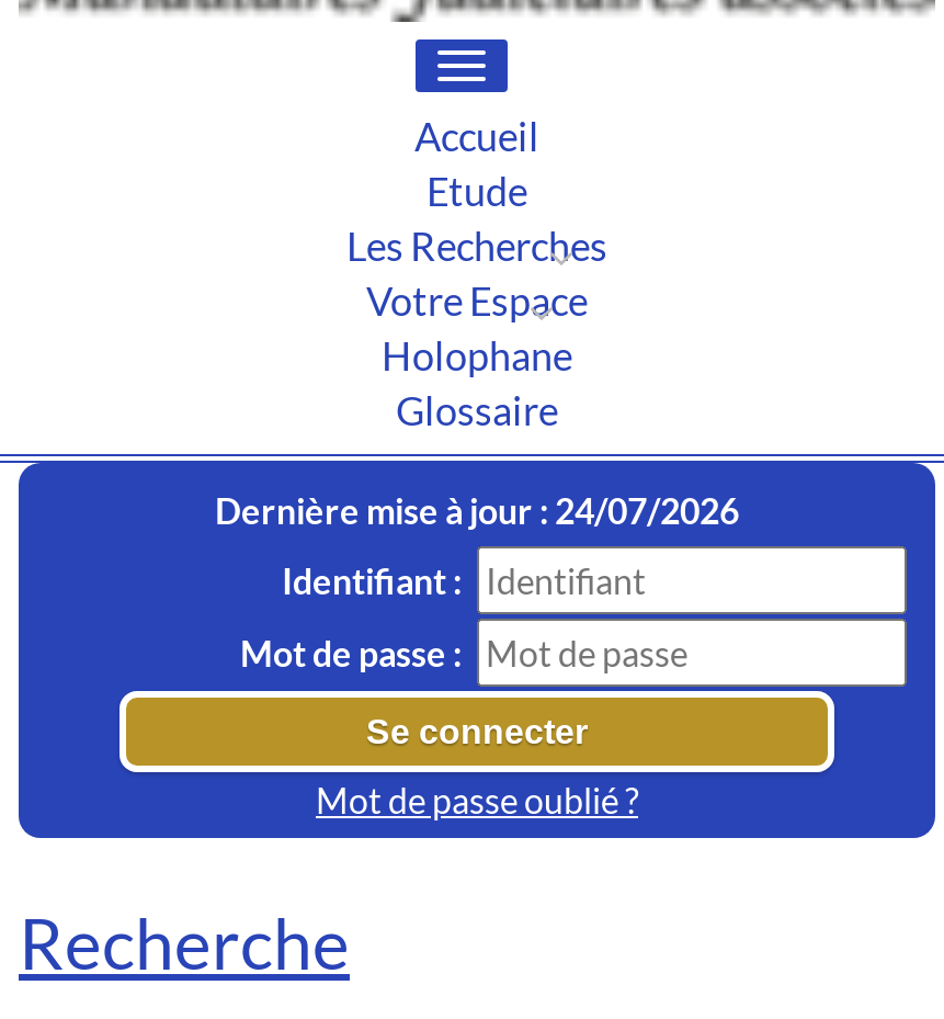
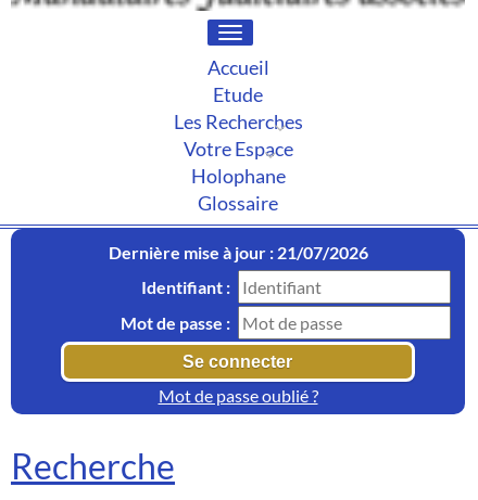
[215,490,739,531] Dernière mise à jour : 24/07/2026 -> [108,242,368,263] Dernière mise à jour : 21/07/2026

